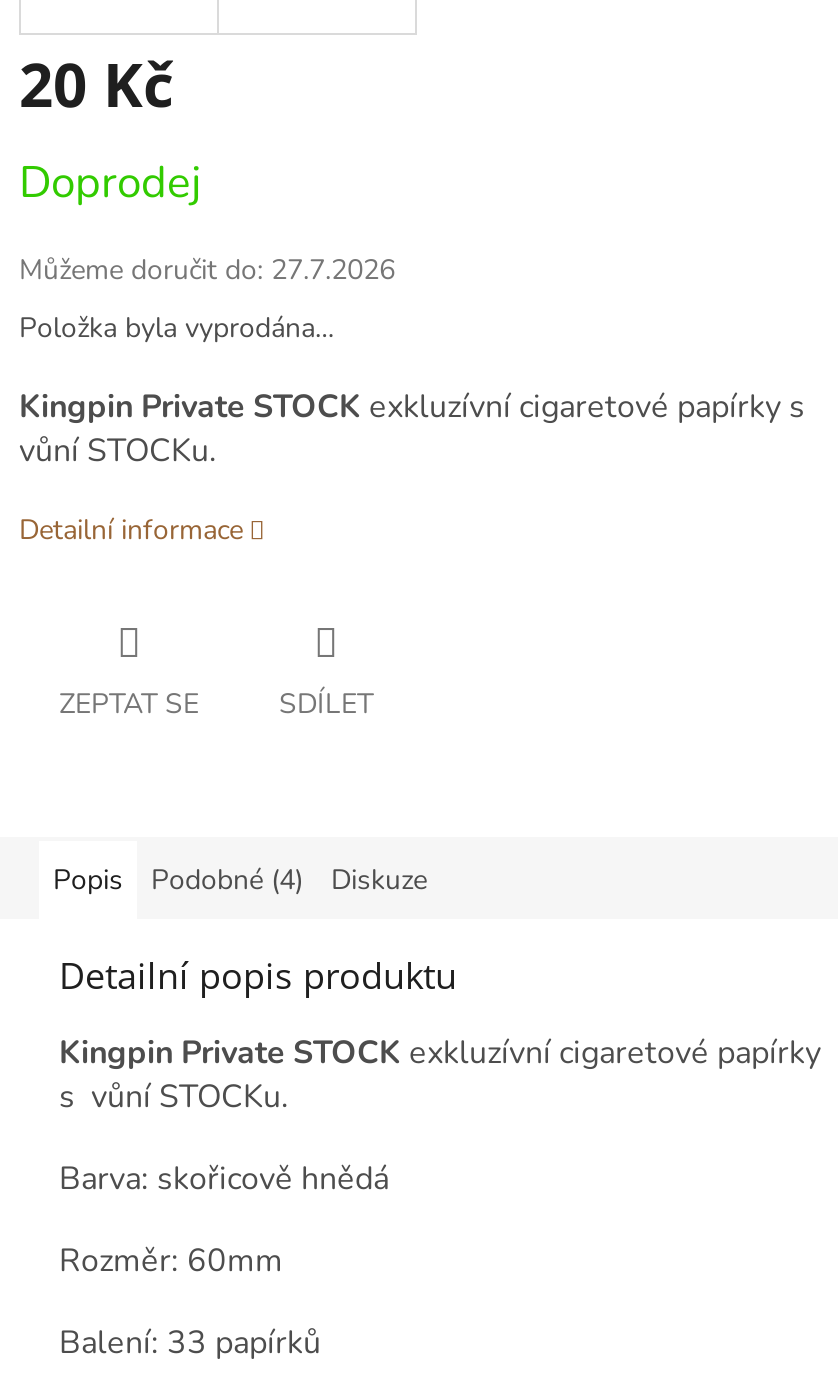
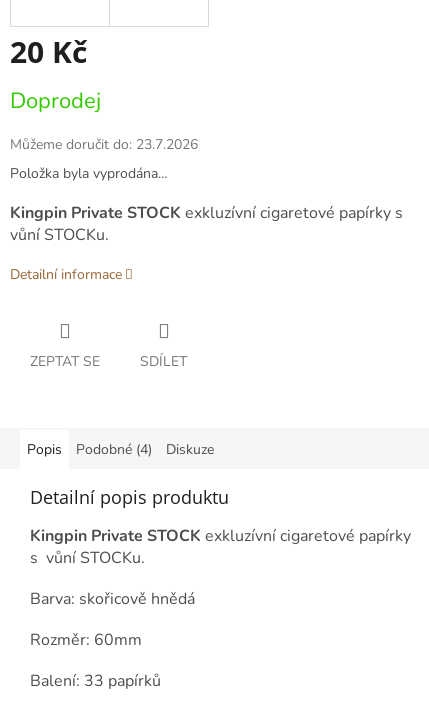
[19,252,395,290] Můžeme doručit do: 27.7.2026 -> [10,135,198,154] Můžeme doručit do: 23.7.2026

